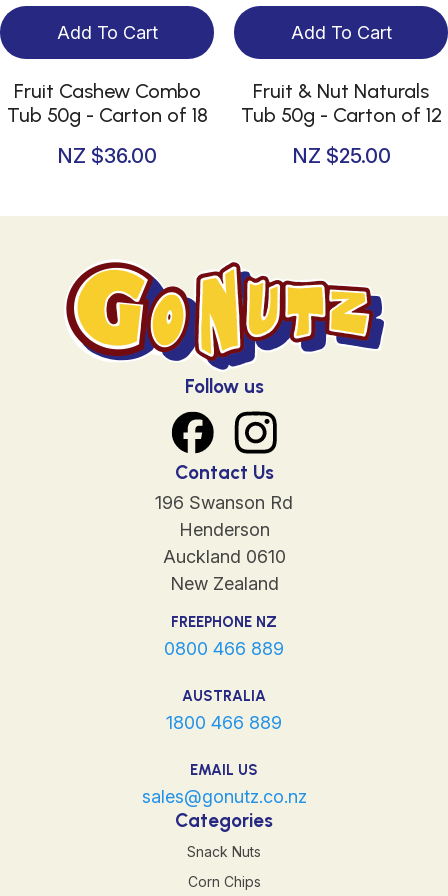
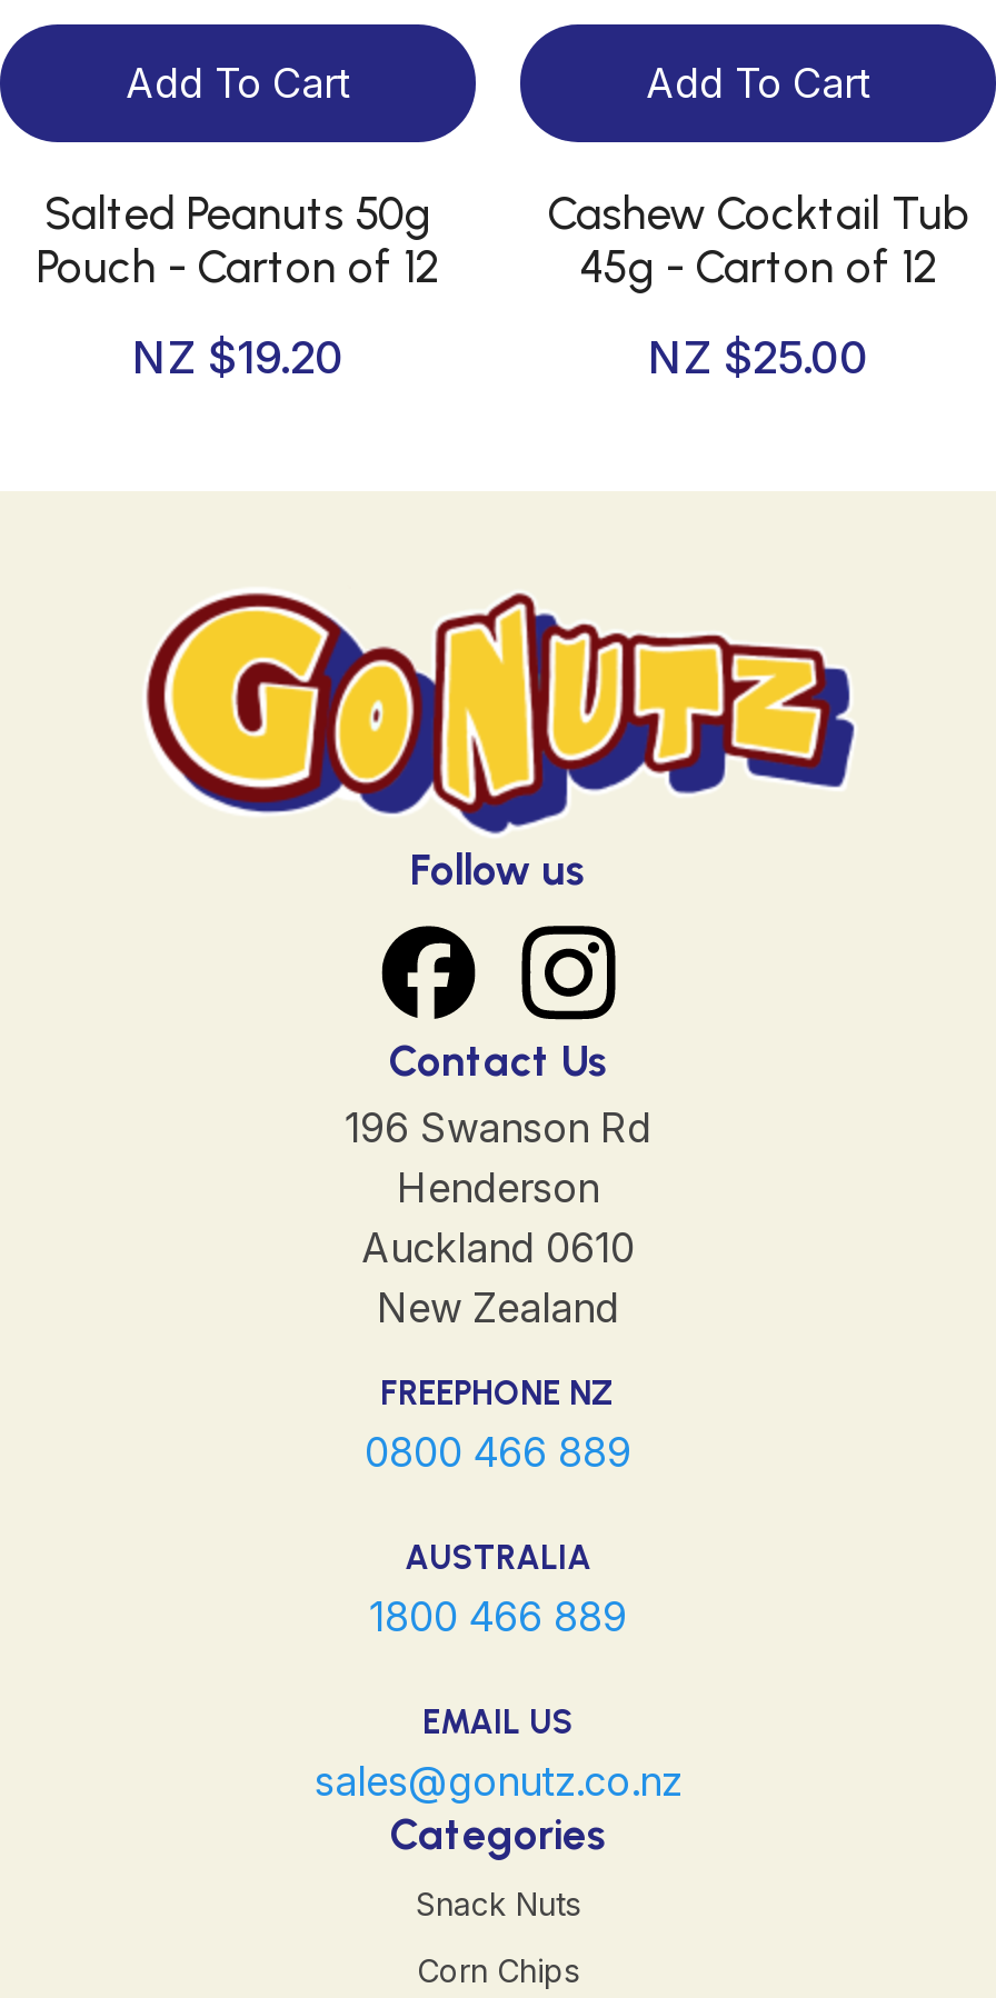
[6,79,207,127] Fruit Cashew Combo | Tub 50g - Carton of 18 -> [37,186,439,293] Salted Peanuts 50g | Pouch - Carton of 12
[240,79,441,127] Fruit & Nut Naturals | Tub 50g - Carton of 12 -> [547,186,969,293] Cashew Cocktail Tub | 45g - Carton of 12
[57,144,157,168] NZ $36.00 -> [132,330,343,384] NZ $19.20

